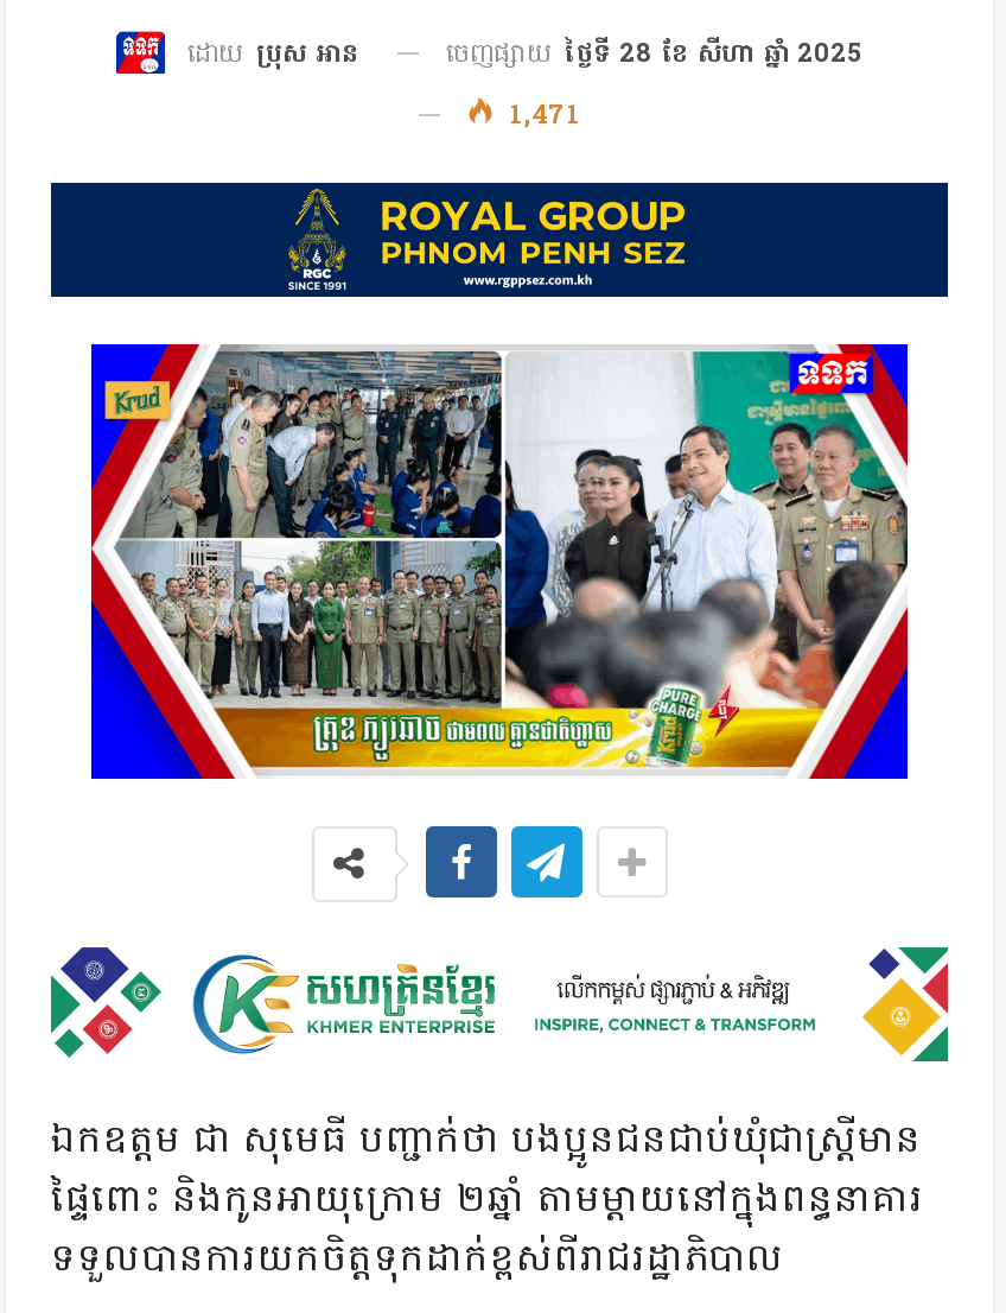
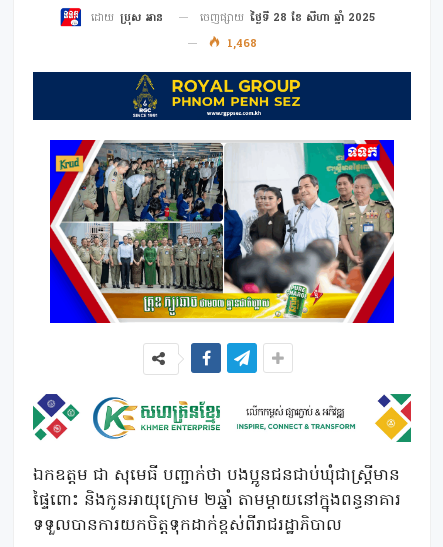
[501,97,581,135] 1,471 -> [222,36,256,52] 1,468

